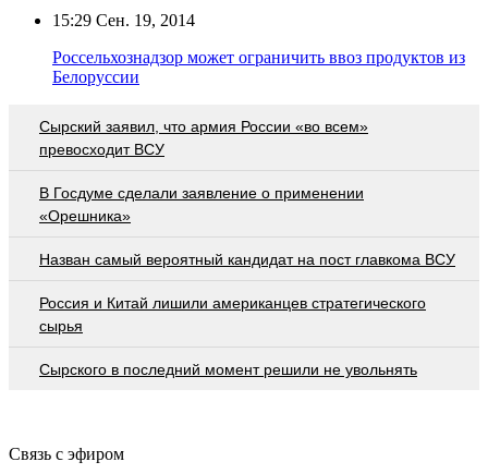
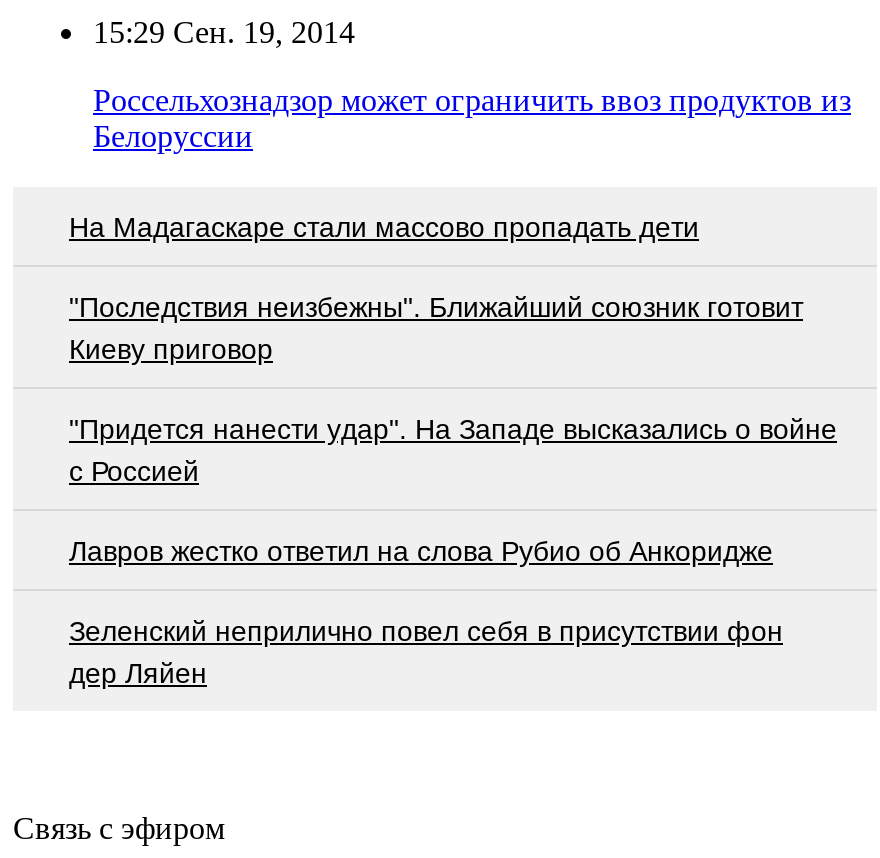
[39,117,368,158] Сырский заявил, что армия России «во всем» | превосходит ВСУ -> [69,211,699,243] На Мадагаскаре стали массово пропадать дети
[39,184,364,224] В Госдуме сделали заявление о применении | «Орешника» -> [69,291,803,365] "Последствия неизбежны". Ближайший союзник готовит | Киеву приговор
[39,250,455,268] Назван самый вероятный кандидат на пост главкома ВСУ -> [69,413,837,487] "Придется нанести удар". На Западе высказались о войне | с Россией
[39,294,426,334] Россия и Китай лишили американцев стратегического | сырья -> [69,535,773,567] Лавров жестко ответил на слова Рубио об Анкоридже
[39,360,417,378] Сырского в последний момент решили не увольнять -> [69,615,783,689] Зеленский неприлично повел cебя в присутствии фон | дер Ляйен

